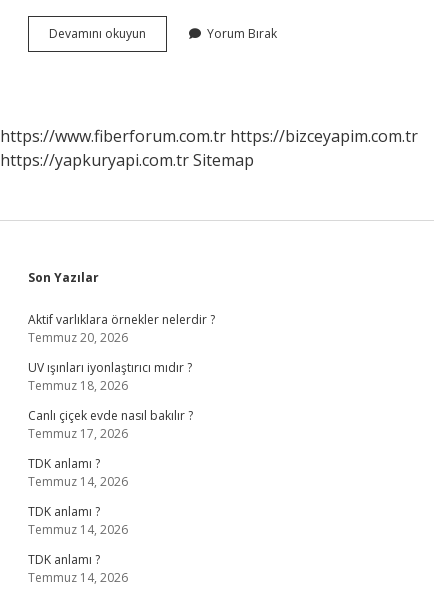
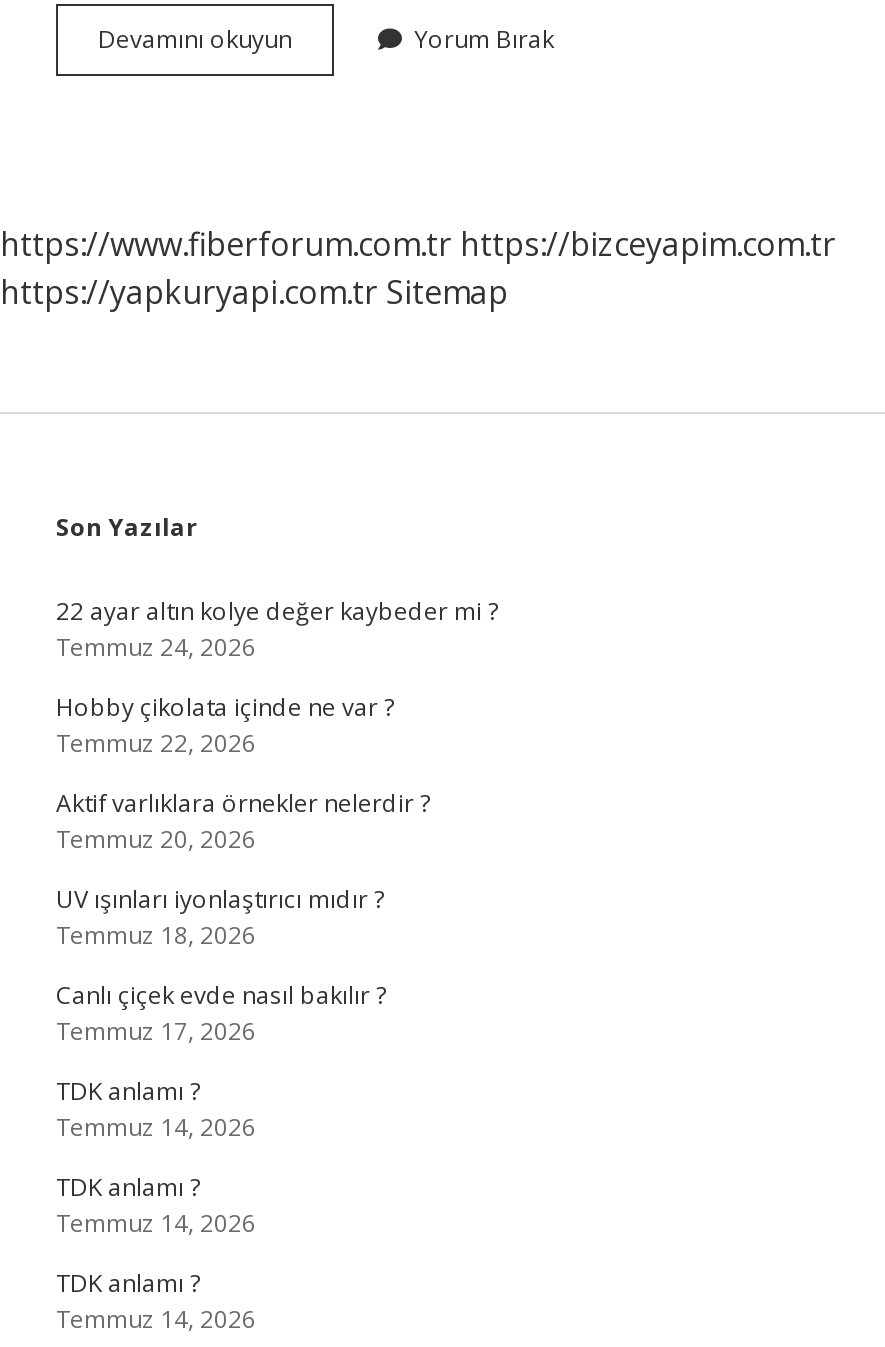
none -> [56,594,498,760] 22 ayar altın kolye değer kaybeder mi ? | Temmuz 24, 2026 | Hobby çikolata içinde ne var ? | Temmuz 22, 2026

